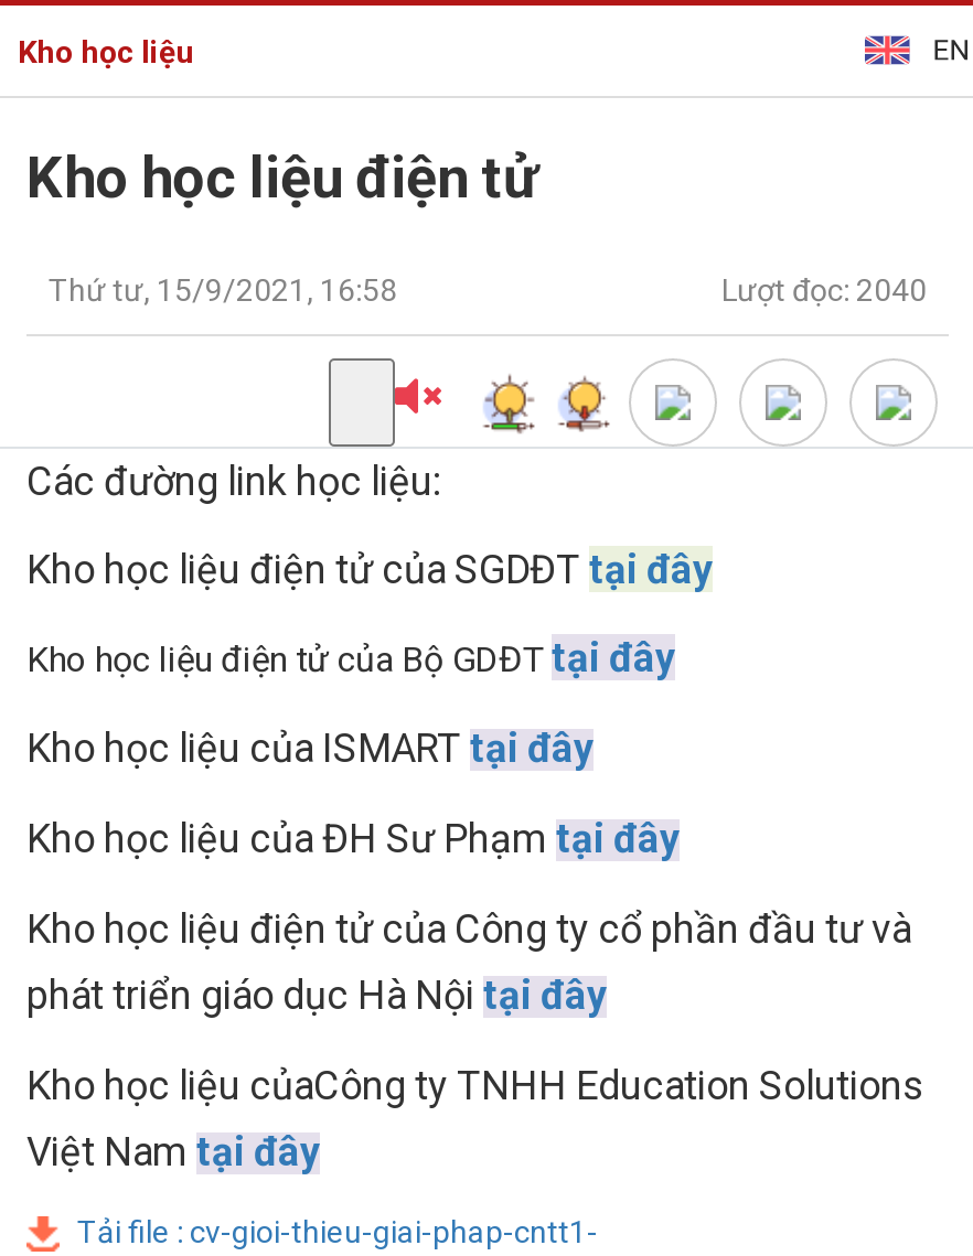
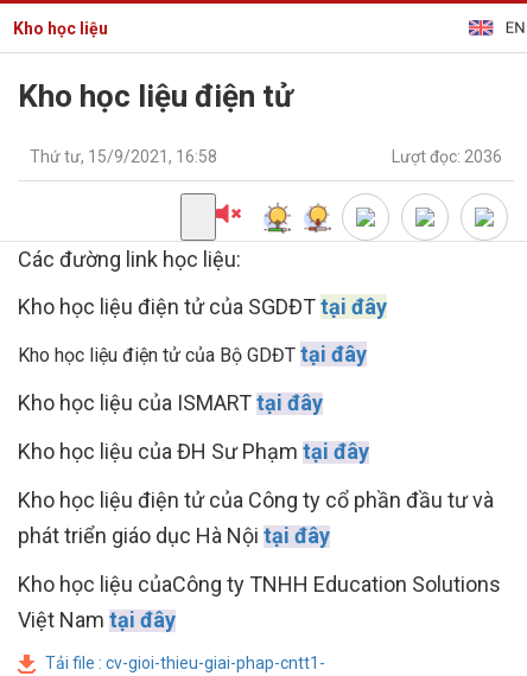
[721,272,927,308] Lượt đọc: 2040 -> [392,147,502,166] Lượt đọc: 2036

